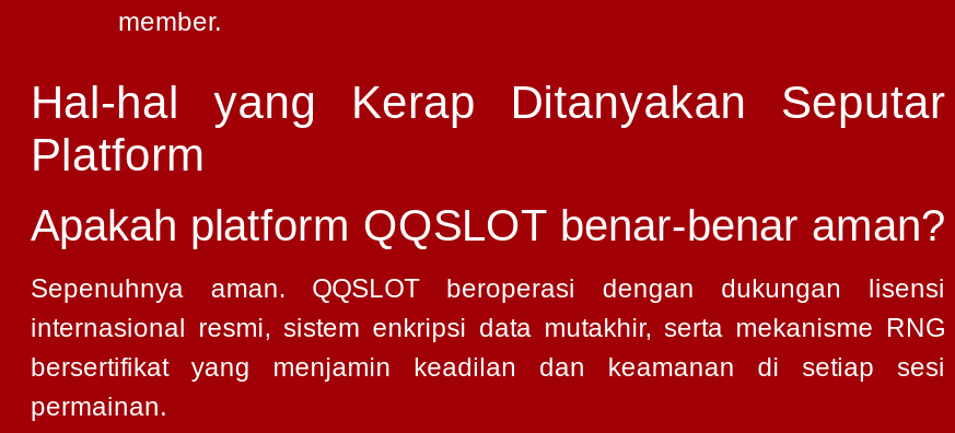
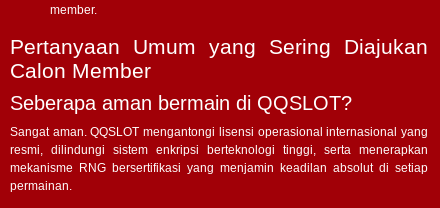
[31,77,945,250] Hal-hal yang Kerap Ditanyakan Seputar | Platform | Apakah platform QQSLOT benar-benar aman? -> [10,35,428,114] Pertanyaan Umum yang Sering Diajukan | Calon Member | Seberapa aman bermain di QQSLOT?
[31,274,945,384] Sepenuhnya aman. QQSLOT beroperasi dengan dukungan lisensi | internasional resmi, sistem enkripsi data mutakhir, serta mekanisme RNG | bersertifikat yang menjamin keadilan dan keamanan di setiap sesi -> [10,125,428,175] Sangat aman. QQSLOT mengantongi lisensi operasional internasional yang | resmi, dilindungi sistem enkripsi berteknologi tinggi, serta menerapkan | mekanisme RNG bersertifikasi yang menjamin keadilan absolut di setiap

